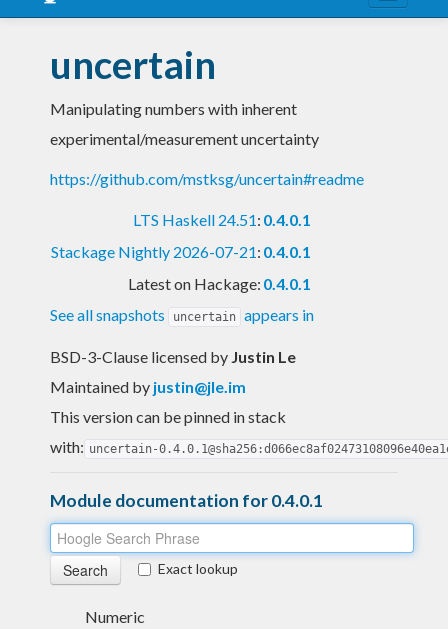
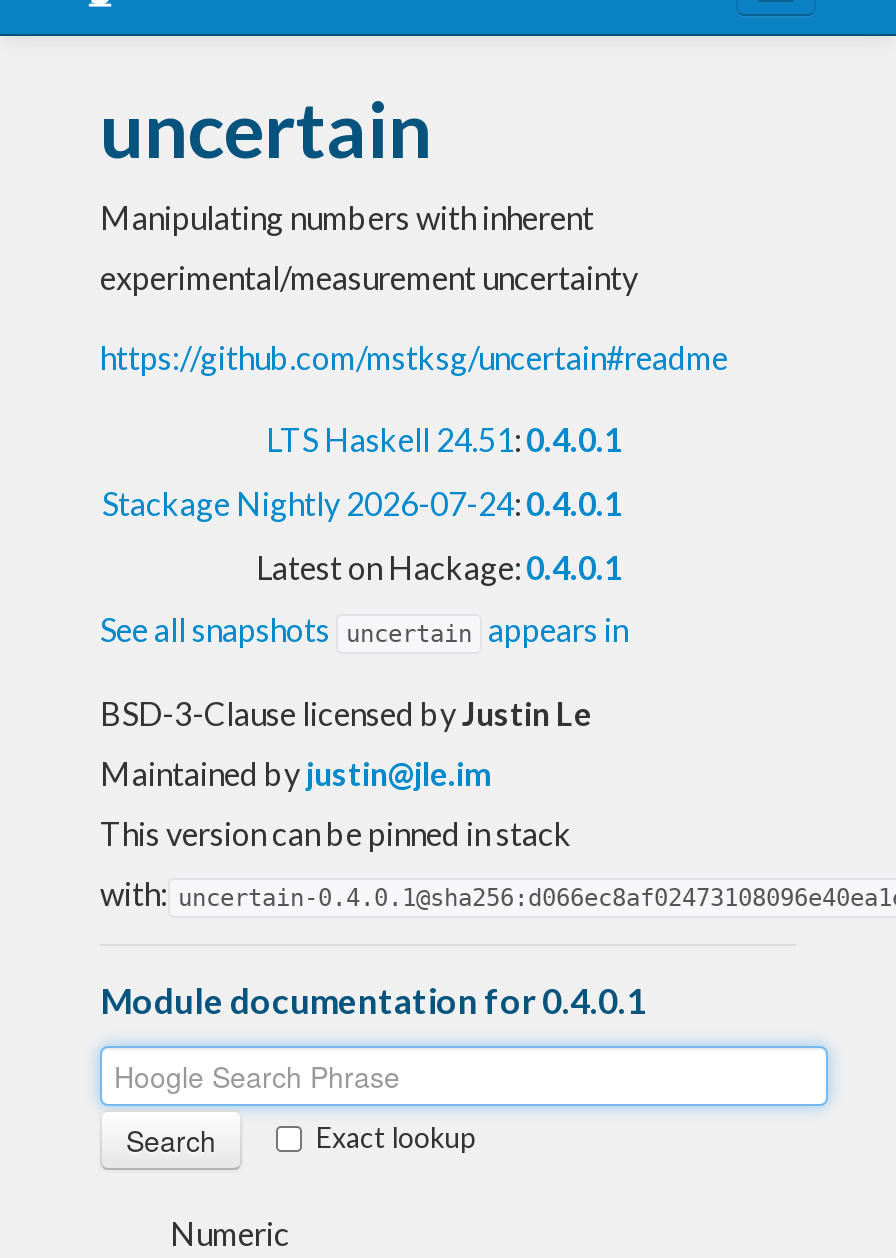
[51,242,311,261] Stackage Nightly 2026-07-21: 0.4.0.1 -> [102,484,622,522] Stackage Nightly 2026-07-24: 0.4.0.1

